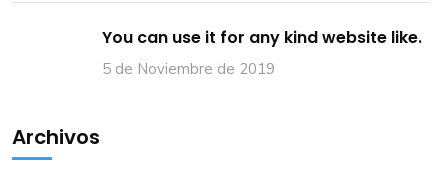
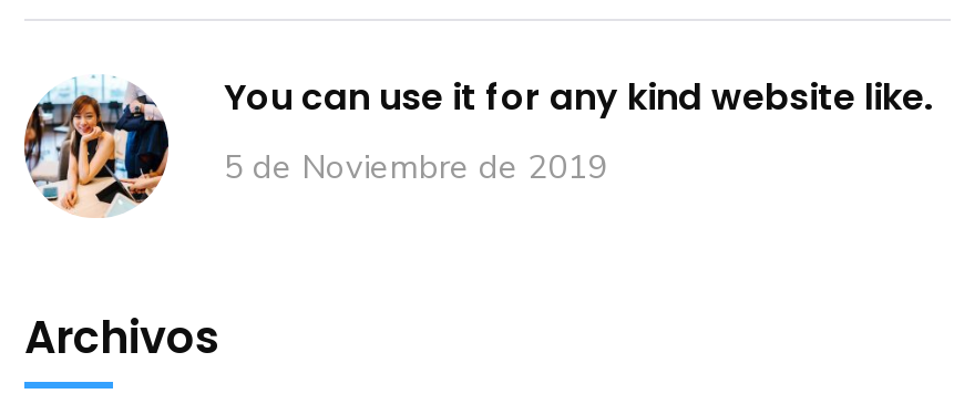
none -> [22,74,171,218] [image]

